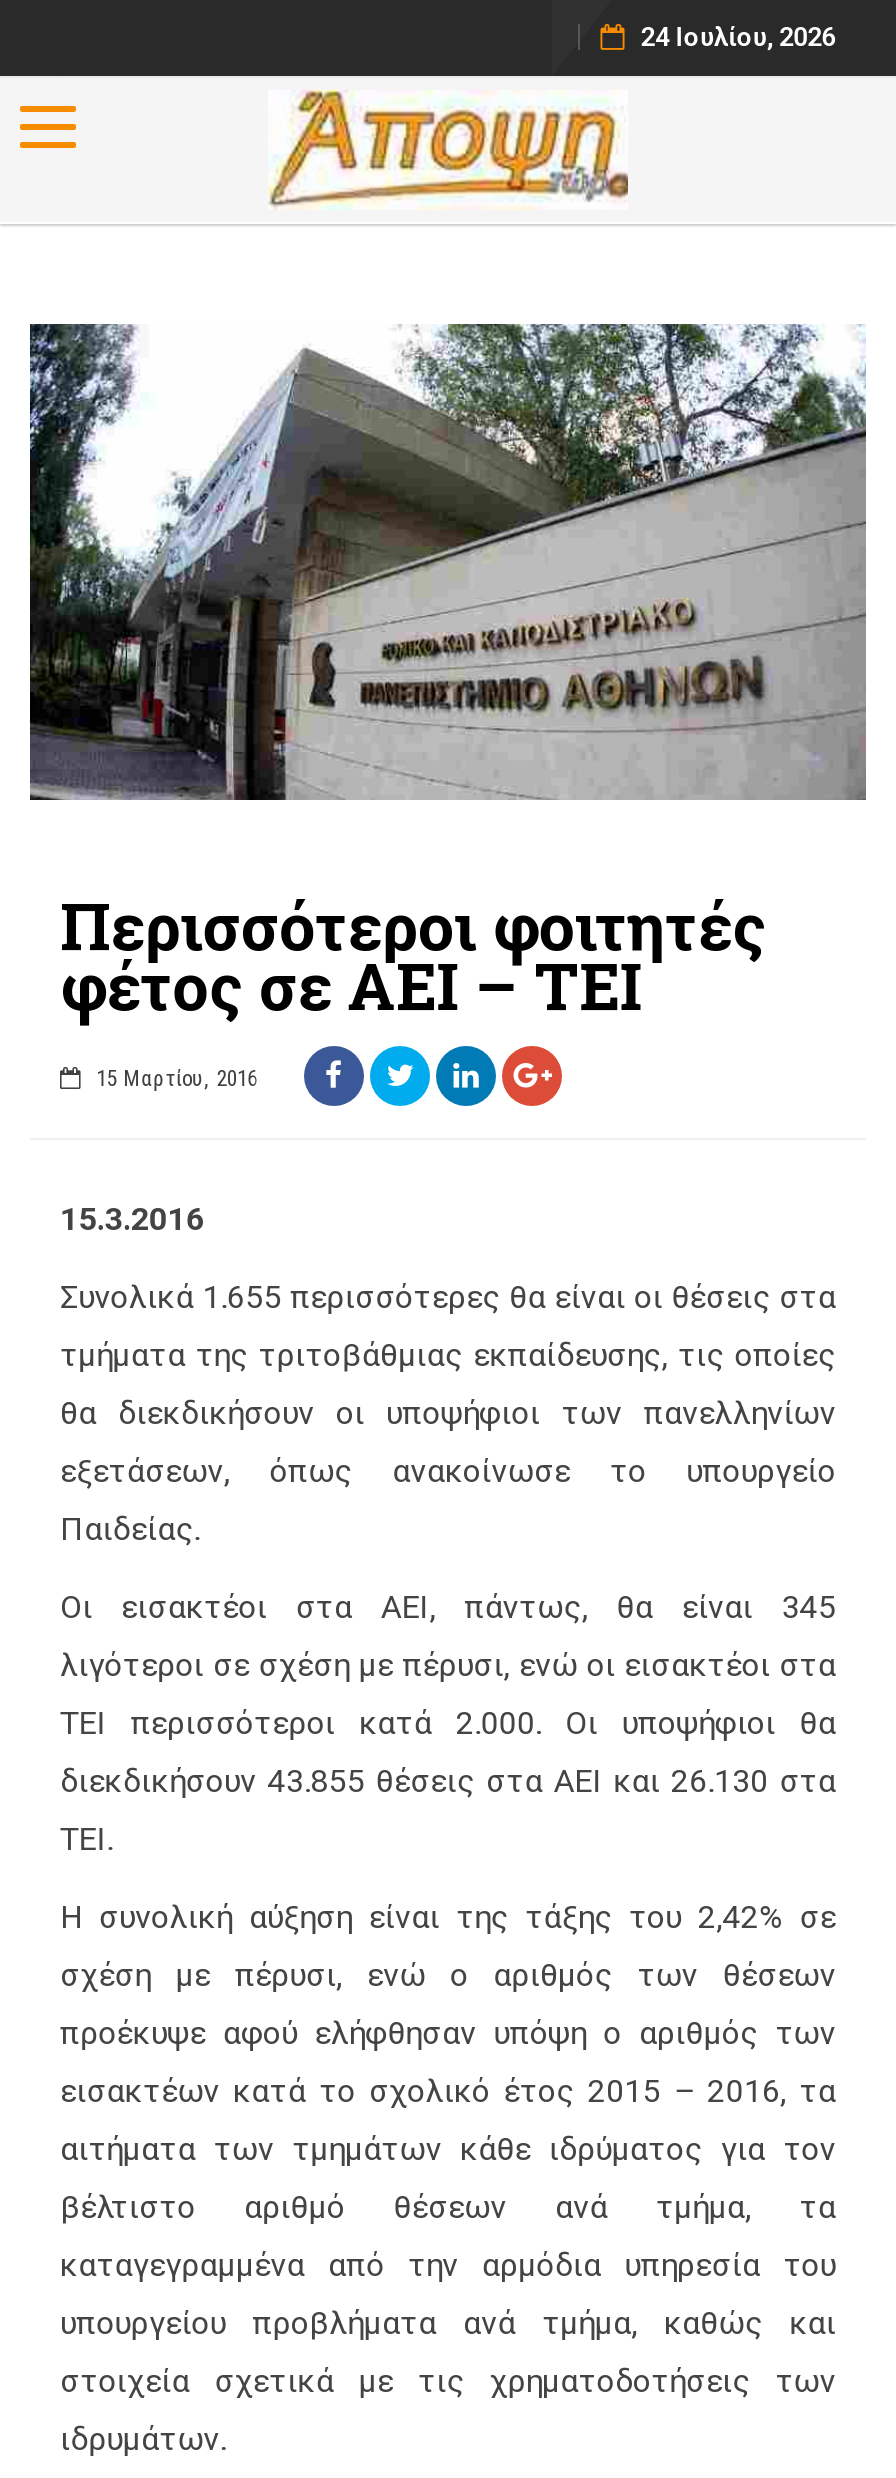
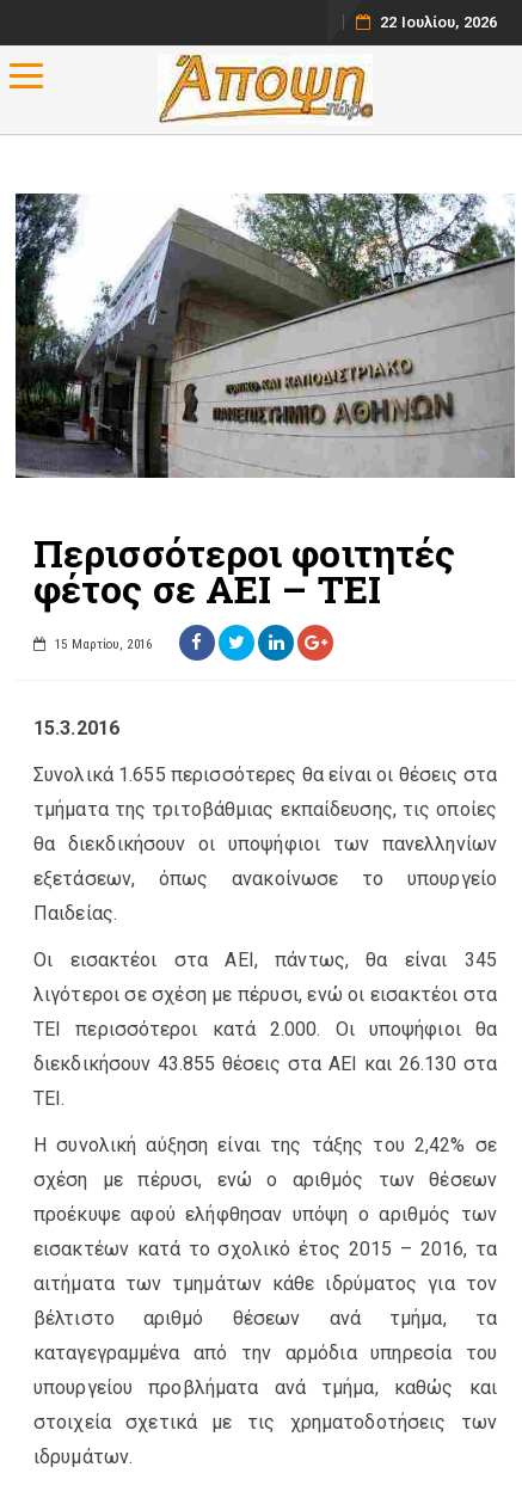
[641,22,836,52] 24 Ιουλίου, 2026 -> [380,13,497,31] 22 Ιουλίου, 2026

